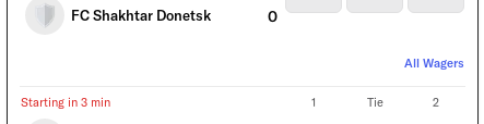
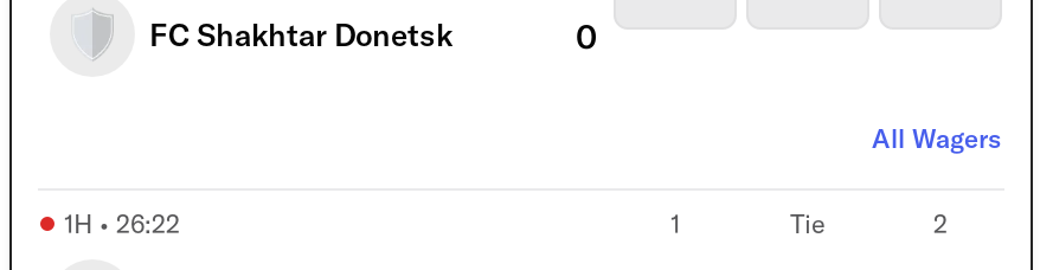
[21,95,110,110] Starting in 3 min -> [64,206,180,239] 1H • 26:22

